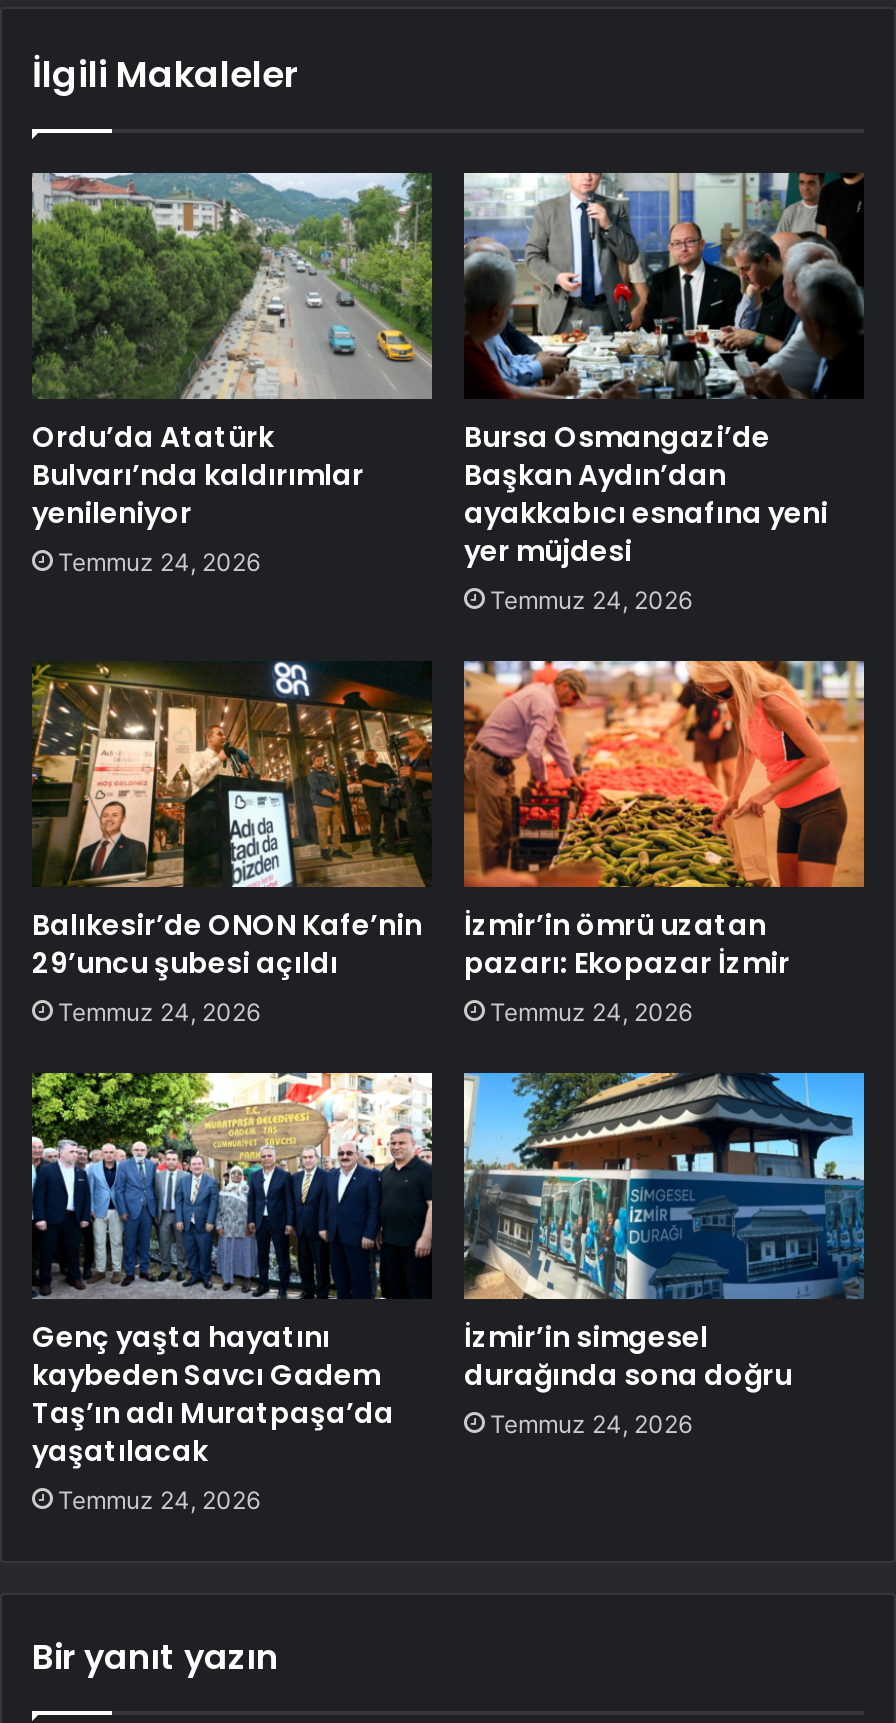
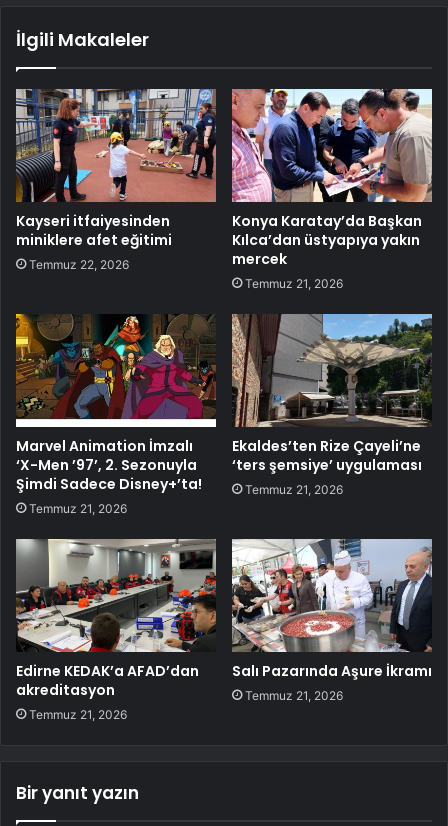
[32,171,432,577] [image] | Ordu’da Atatürk | Bulvarı’nda kaldırımlar | yenileniyor | Temmuz 24, 2026 -> [15,88,217,272] [image] | Kayseri itfaiyesinden | miniklere afet eğitimi | Temmuz 22, 2026
[462,171,864,615] [image] | Bursa Osmangazi’de | Başkan Aydın’dan | ayakkabıcı esnafına yeni | yer müjdesi | Temmuz 24, 2026 -> [231,88,433,291] [image] | Konya Karatay’da Başkan | Kılca’dan üstyapıya yakın | mercek | Temmuz 21, 2026
[32,659,434,1027] [image] | Balıkesir’de ONON Kafe’nin | 29’uncu şubesi açıldı | Temmuz 24, 2026 -> [15,313,216,516] [image] | Marvel Animation İmzalı | ‘X-Men ’97’, 2. Sezonuyla | Şimdi Sadece Disney+’ta! | Temmuz 21, 2026
[462,659,866,1027] [image] | İzmir’in ömrü uzatan | pazarı: Ekopazar İzmir | Temmuz 24, 2026 -> [231,313,433,497] [image] | Ekaldes’ten Rize Çayeli’ne | ‘ters şemsiye’ uygulaması | Temmuz 21, 2026
[32,1075,432,1515] [image] | Genç yaşta hayatını | kaybeden Savcı Gadem | Taş’ın adı Muratpaşa’da | yaşatılacak | Temmuz 24, 2026 -> [16,538,216,722] [image] | Edirne KEDAK’a AFAD’dan | akreditasyon | Temmuz 21, 2026
[464,1071,866,1439] [image] | İzmir’in simgesel | durağında sona doğru | Temmuz 24, 2026 -> [232,538,433,703] [image] | Salı Pazarında Aşure İkramı | Temmuz 21, 2026

